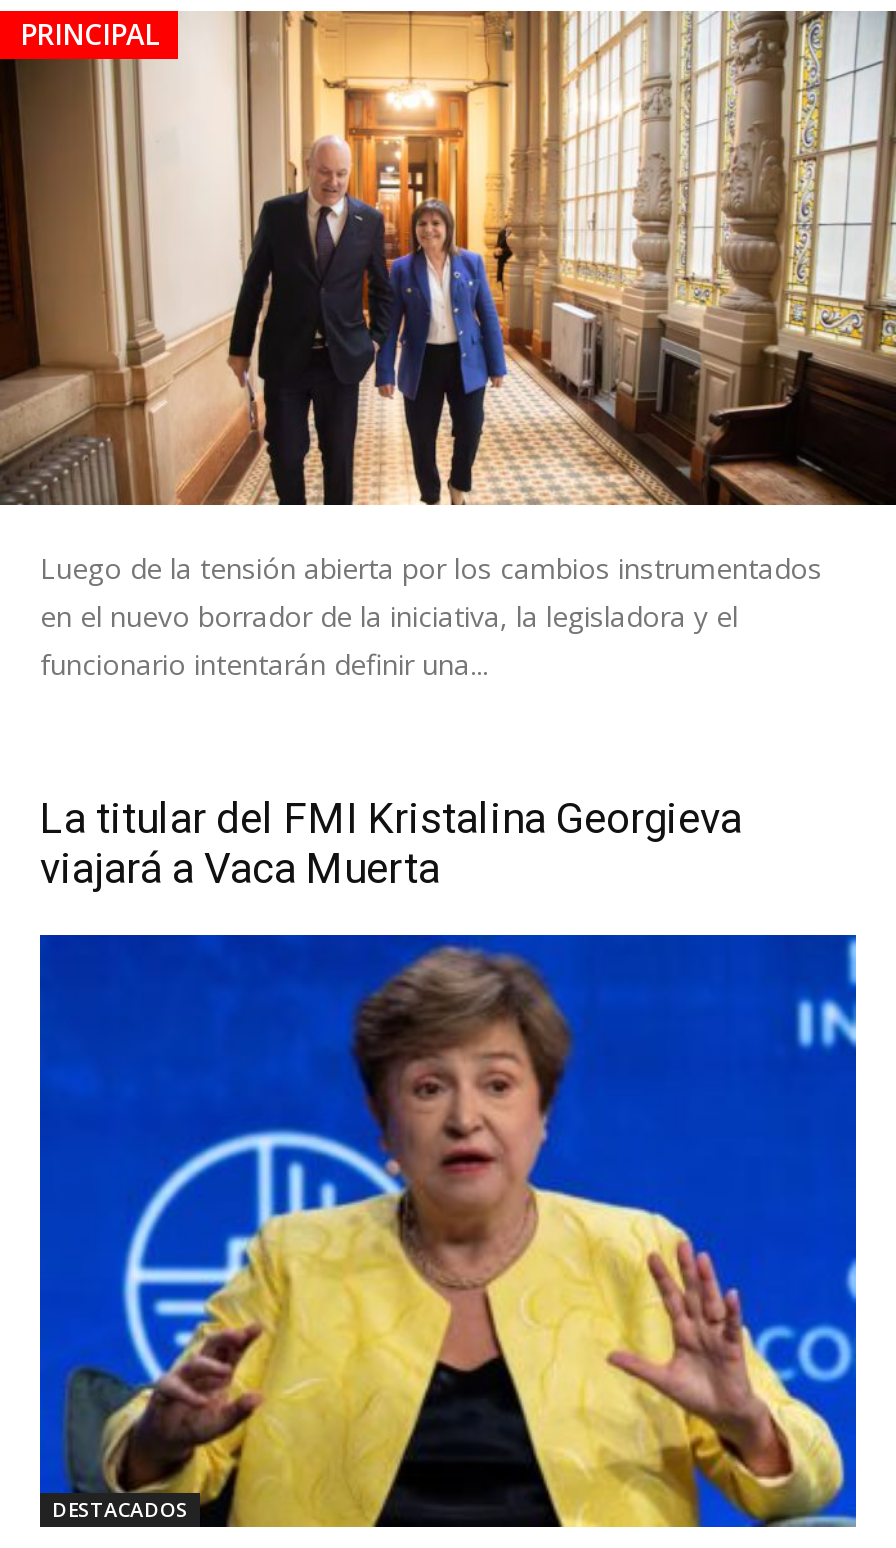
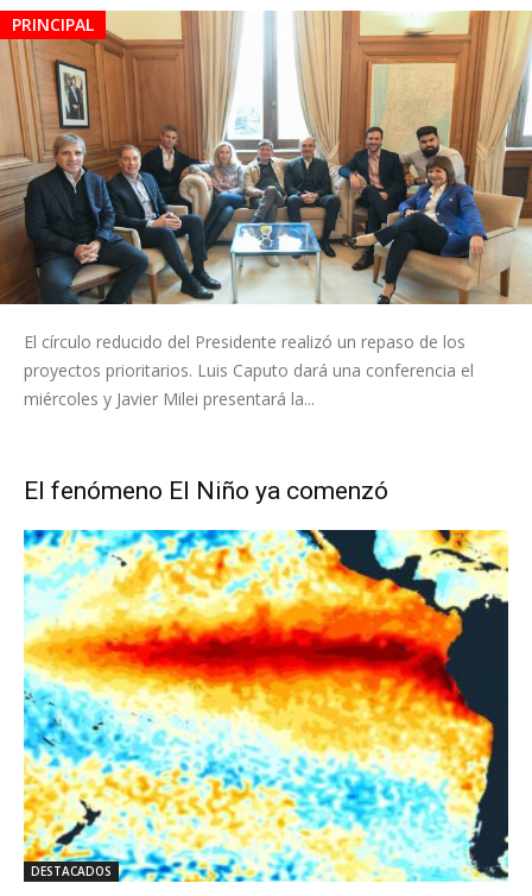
[6,9,890,684] [image] | Luego de la tensión abierta por los cambios instrumentados | en el nuevo borrador de la iniciativa, la legisladora y el | funcionario intentarán definir una... -> [4,11,528,410] [image] | El círculo reducido del Presidente realizó un repaso de los | proyectos prioritarios. Luis Caputo dará una conferencia el | miércoles y Javier Milei presentará la...
[40,796,742,894] La titular del FMI Kristalina Georgieva | viajará a Vaca Muerta -> [24,477,388,505] El fenómeno El Niño ya comenzó
[38,933,858,1529] [image] -> [23,529,509,883] [image]

